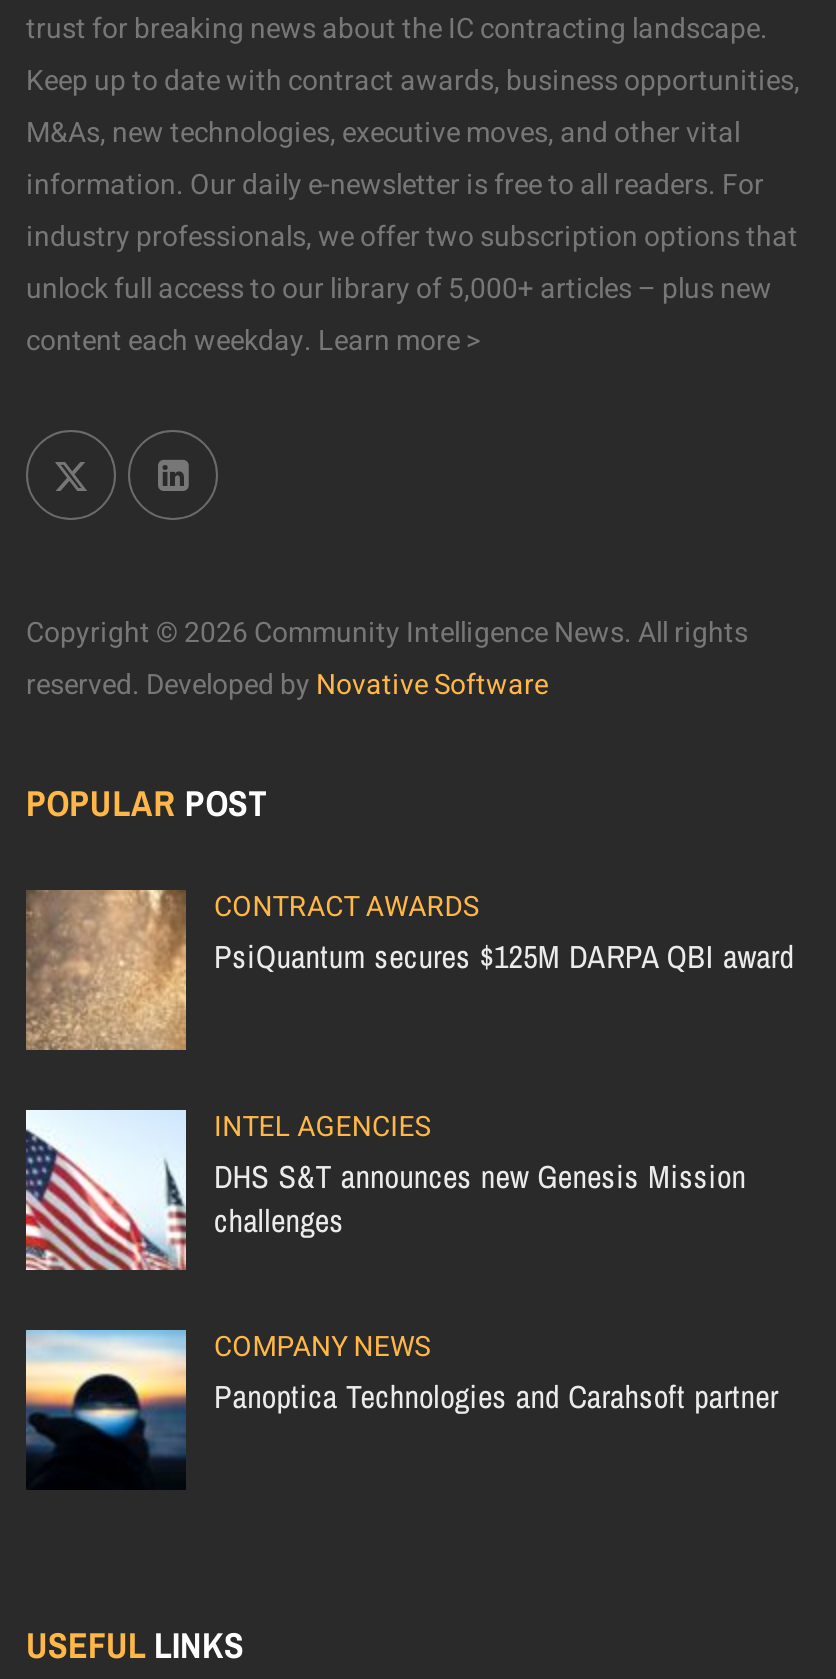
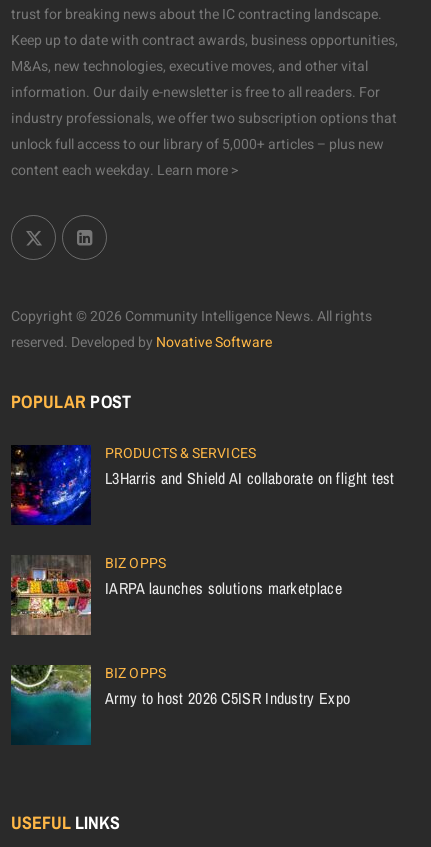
[24,885,794,1052] [image] | CONTRACT AWARDS | PsiQuantum secures $125M DARPA QBI award -> [10,443,395,526] [image] | PRODUCTS & SERVICES | L3Harris and Shield AI collaborate on flight test
[24,1105,746,1270] [image] | INTEL AGENCIES | DHS S&T announces new Genesis Mission | challenges -> [10,553,342,636] [image] | BIZ OPPS | IARPA launches solutions marketplace
[24,1325,778,1490] [image] | COMPANY NEWS | Panoptica Technologies and Carahsoft partner -> [10,663,350,746] [image] | BIZ OPPS | Army to host 2026 C5ISR Industry Expo

